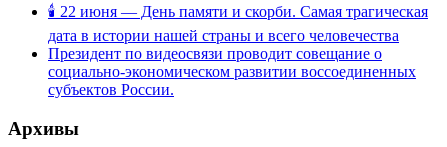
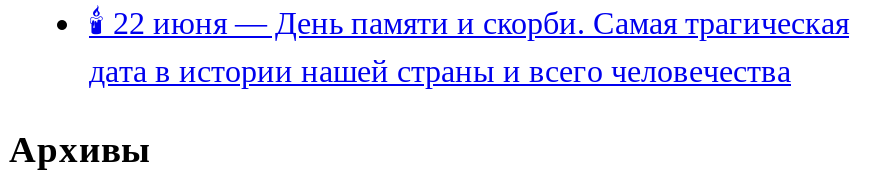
[48,45,416,98] Президент по видеосвязи проводит совещание о | социально-экономическом развитии воссоединенных | субъектов России. -> none

